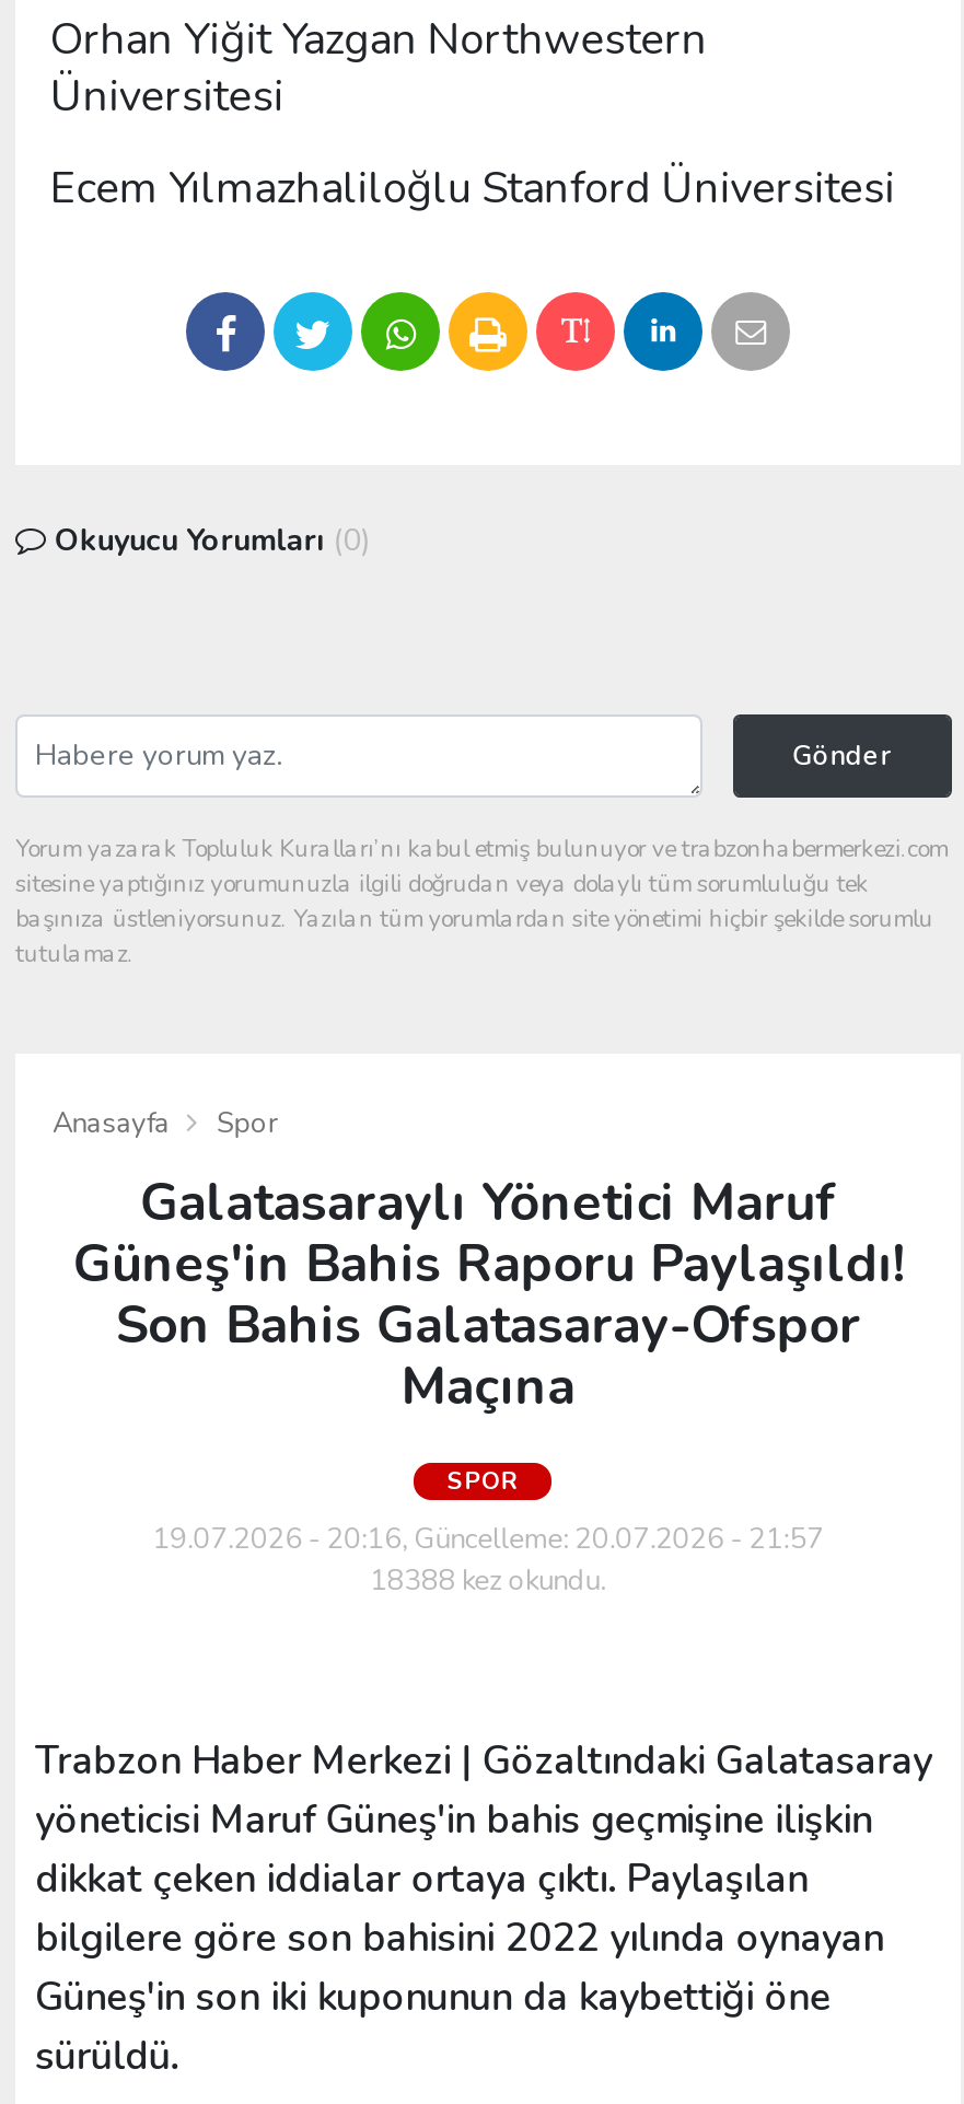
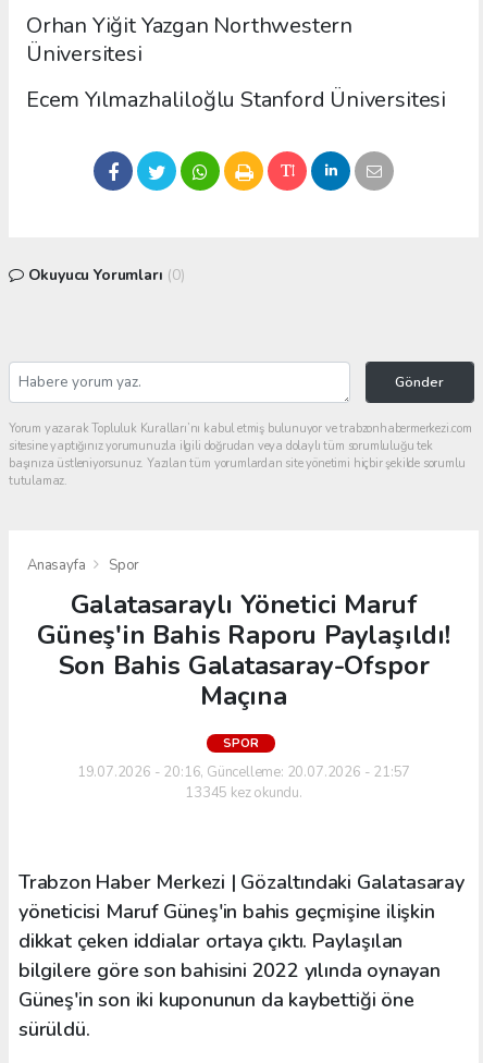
[370,1560,606,1600] 18388 kez okundu. -> [185,783,302,802] 13345 kez okundu.

